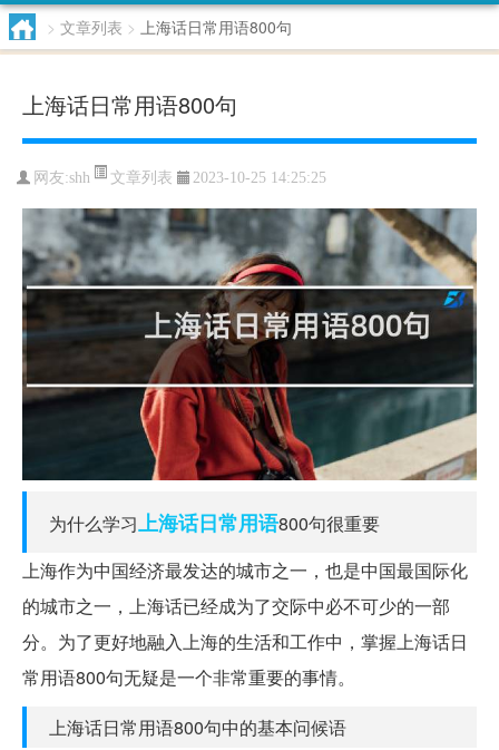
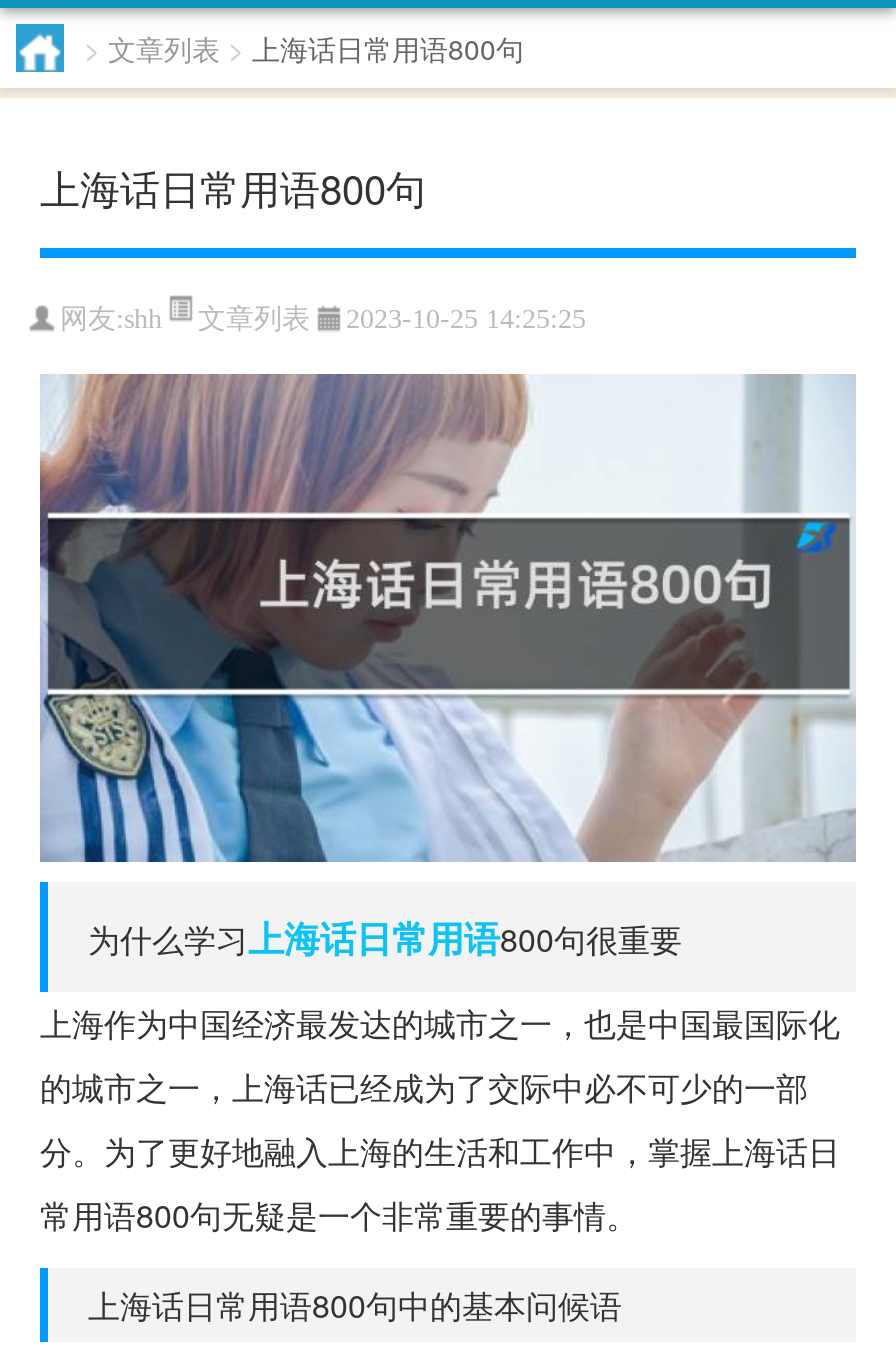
[21,207,478,481] [image] -> [40,372,856,864] [image]

